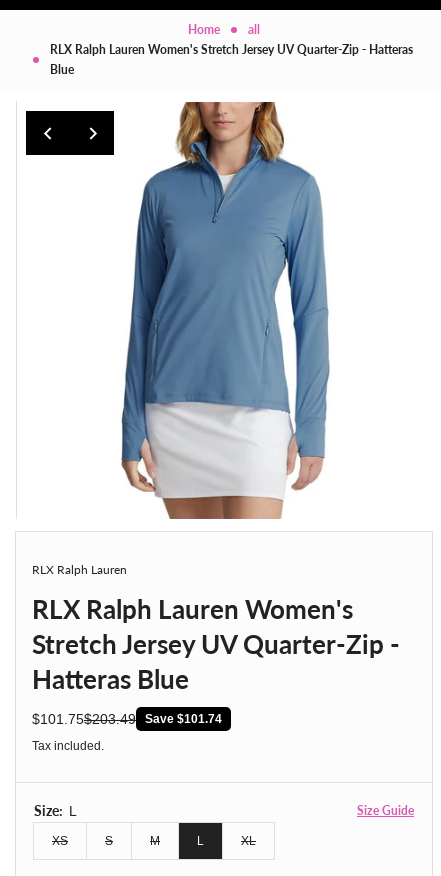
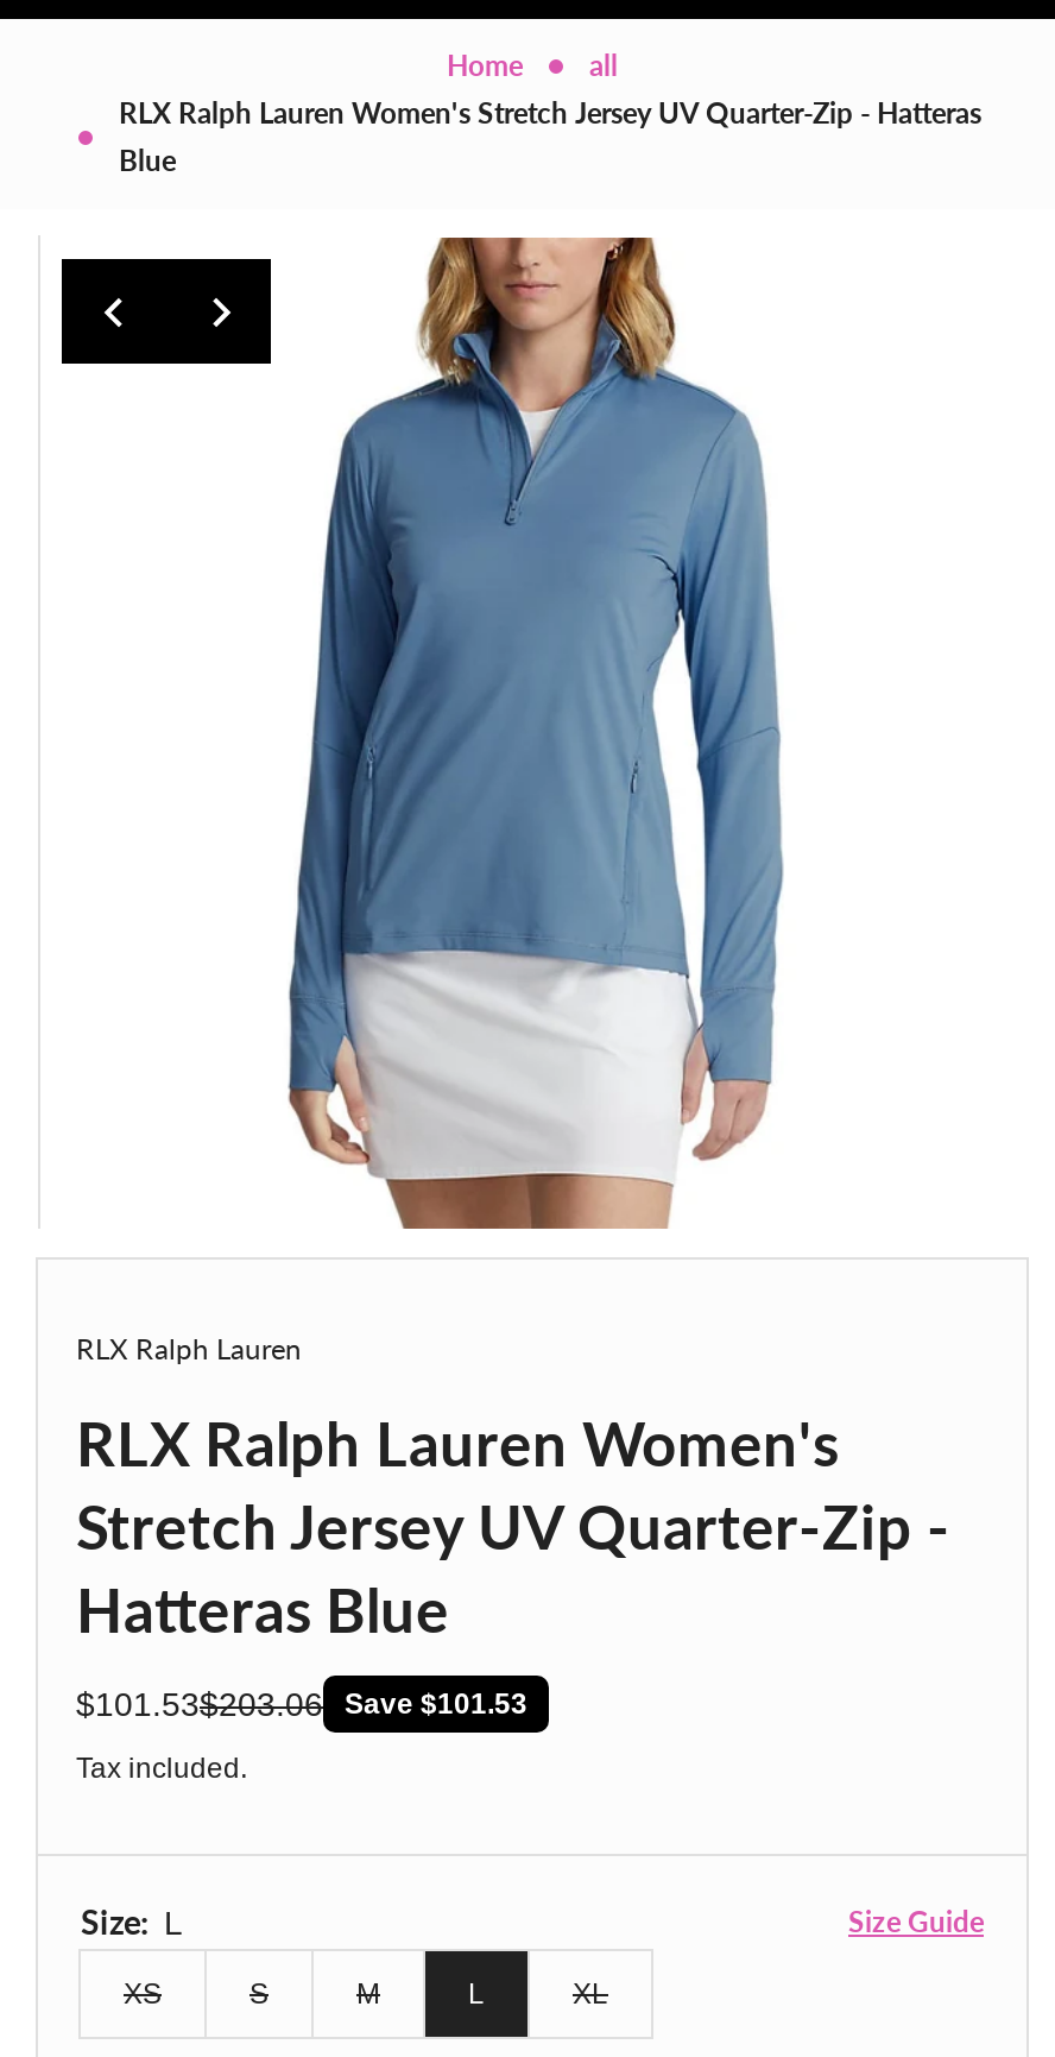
[32,711,84,727] $101.75 -> [76,1685,200,1723] $101.53
[84,711,136,727] $203.49 -> [200,1685,323,1723] $203.06
[145,712,222,726] Save $101.74 -> [345,1688,527,1721] Save $101.53

